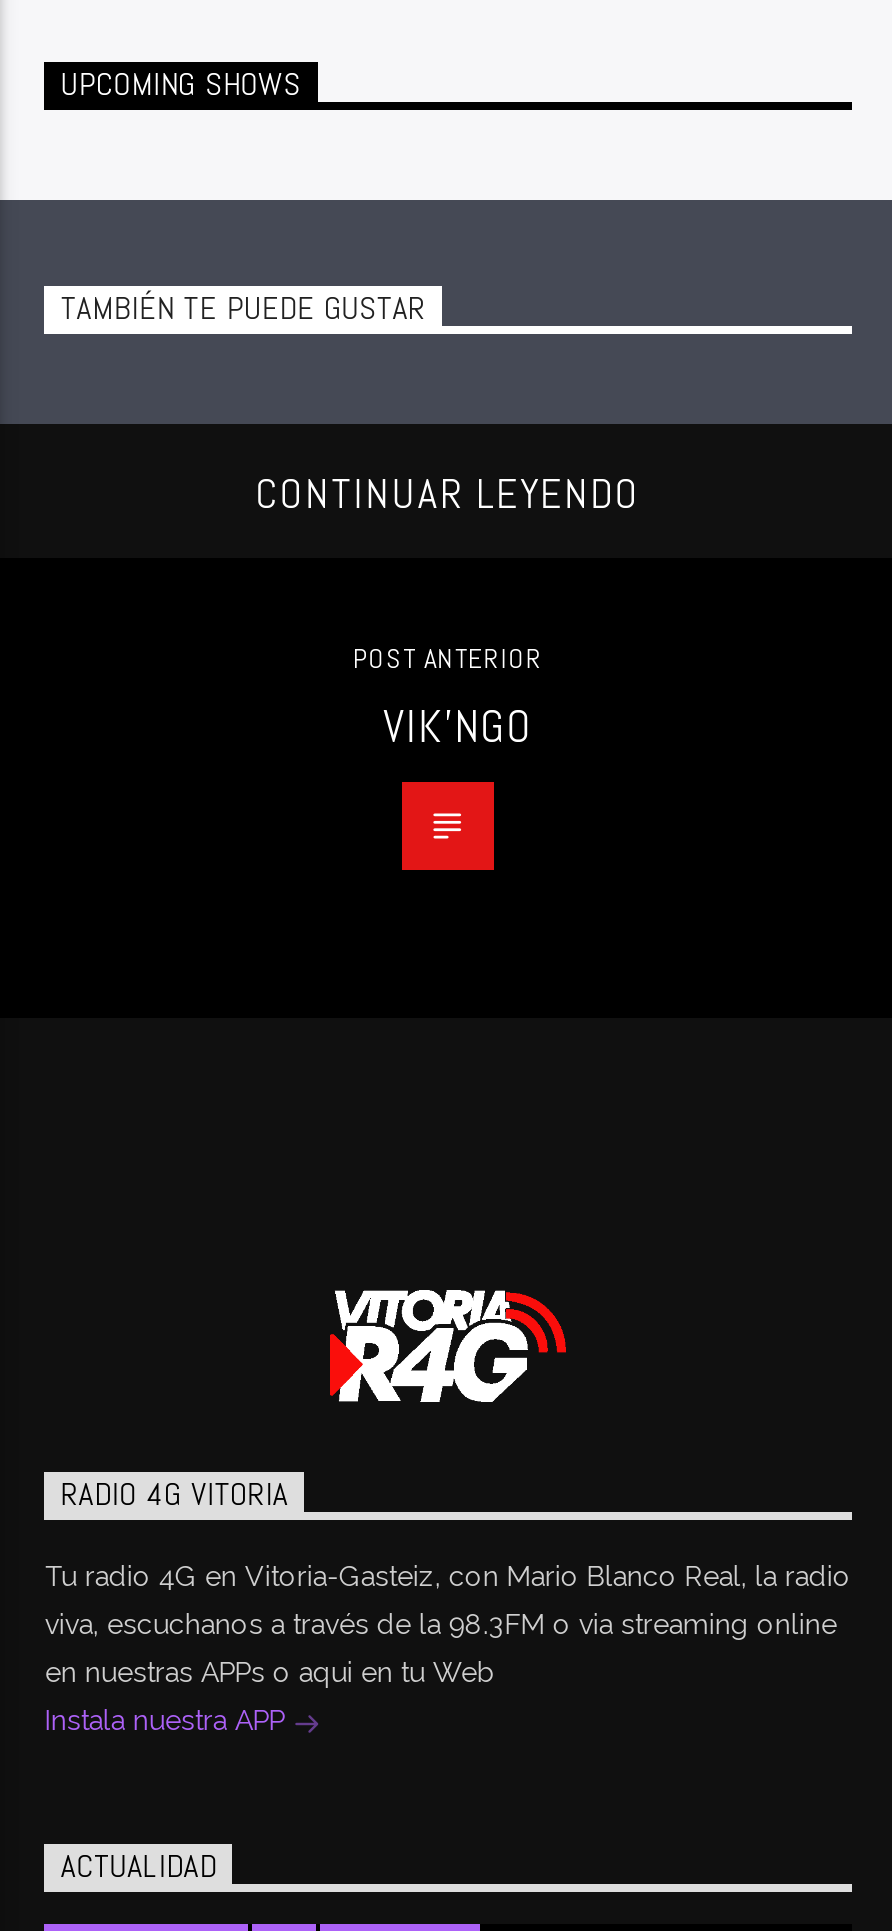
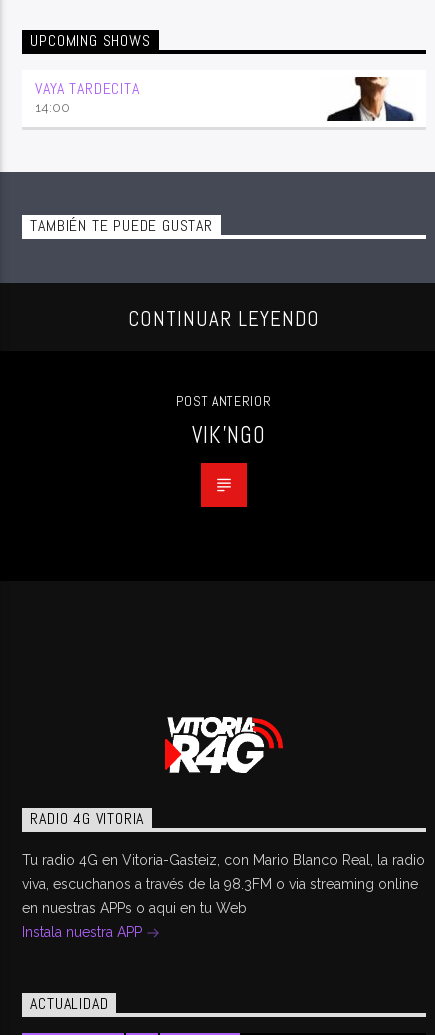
none -> [35,78,140,115] VAYA TARDECITA | 14:00

